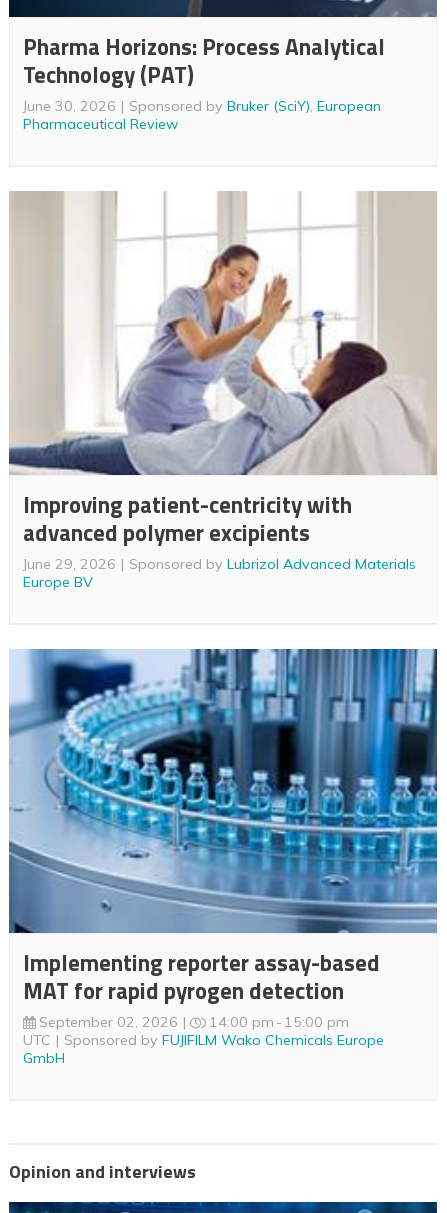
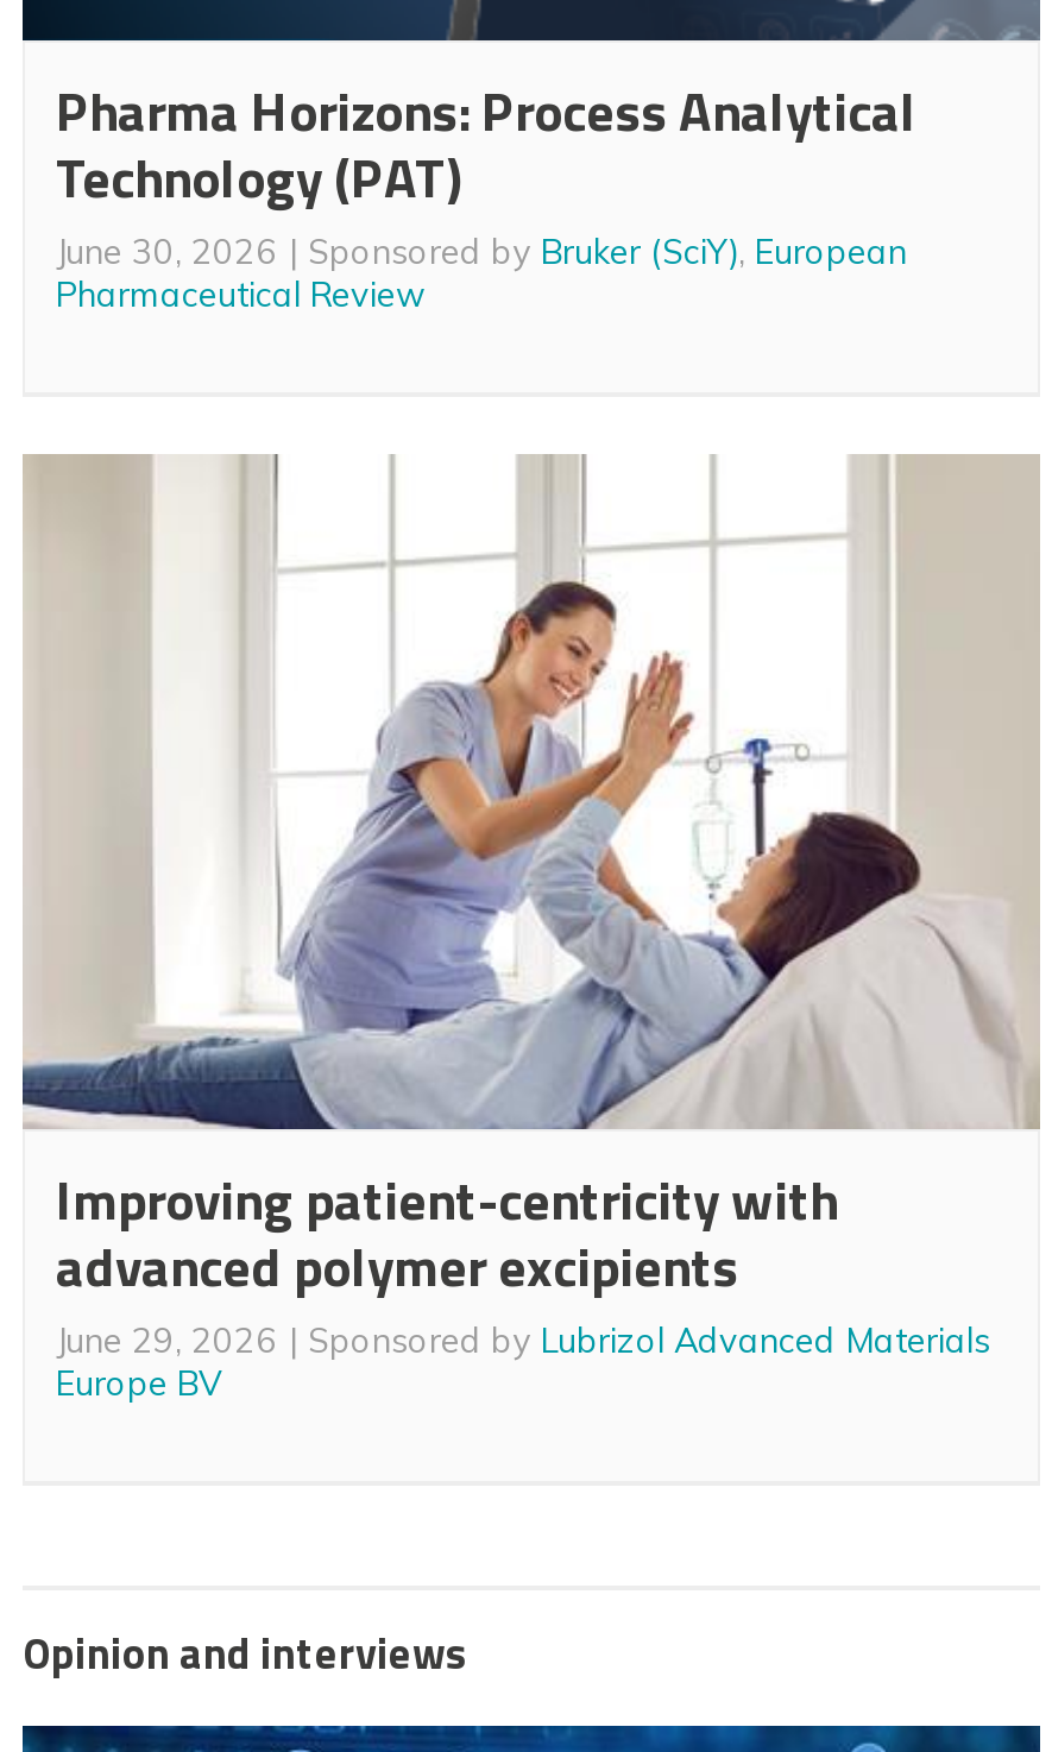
[9,648,438,1067] [image] | Implementing reporter assay-based | MAT for rapid pyrogen detection | September 02, 2026 | 14:00 pm 15:00 pm | UTC | Sponsored by FUJIFILM Wako Chemicals Europe | GmbH -> none

